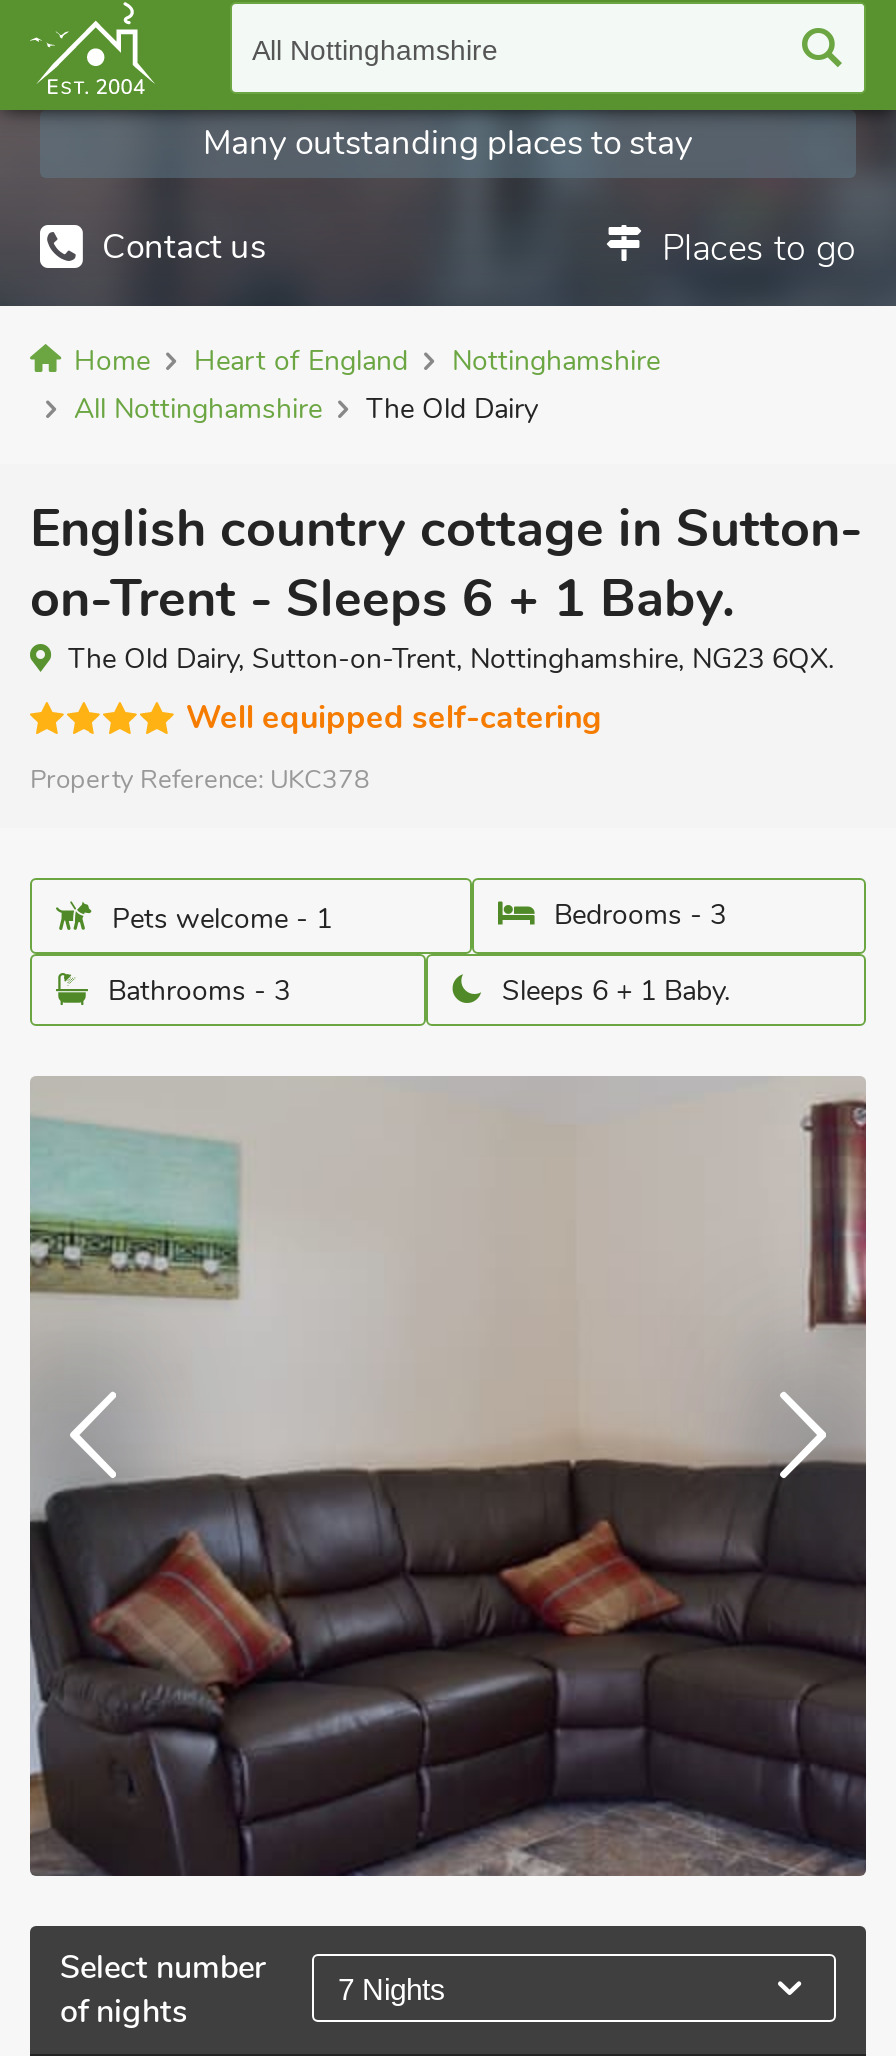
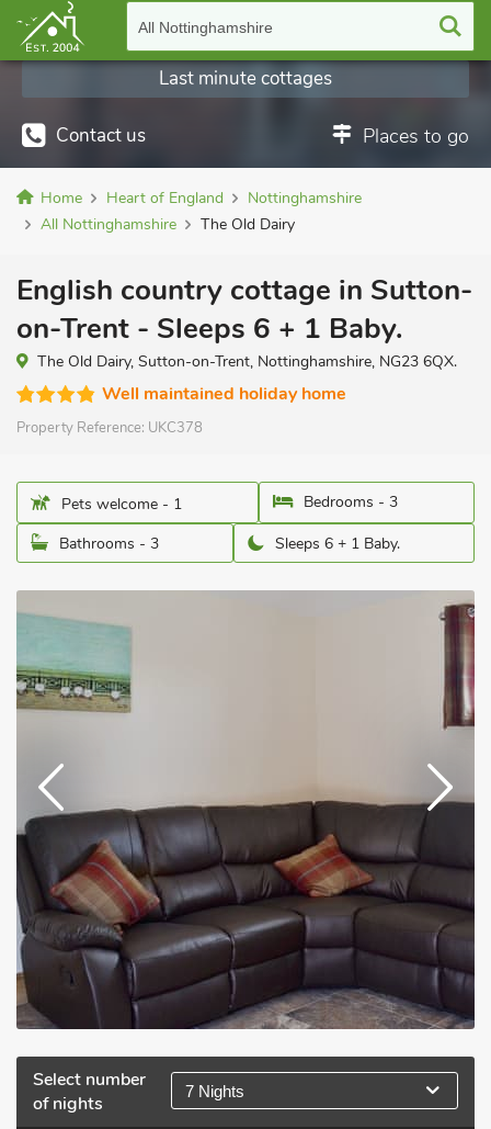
[203,120,693,166] Many outstanding places to stay -> [159,66,332,91] Last minute cottages
[186,696,602,740] Well equipped self-catering -> [102,382,346,406] Well maintained holiday home

